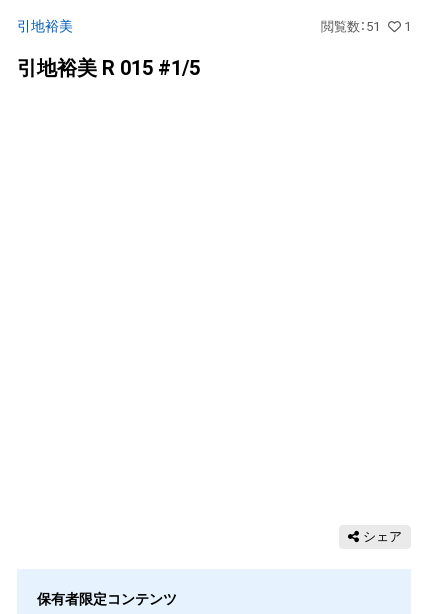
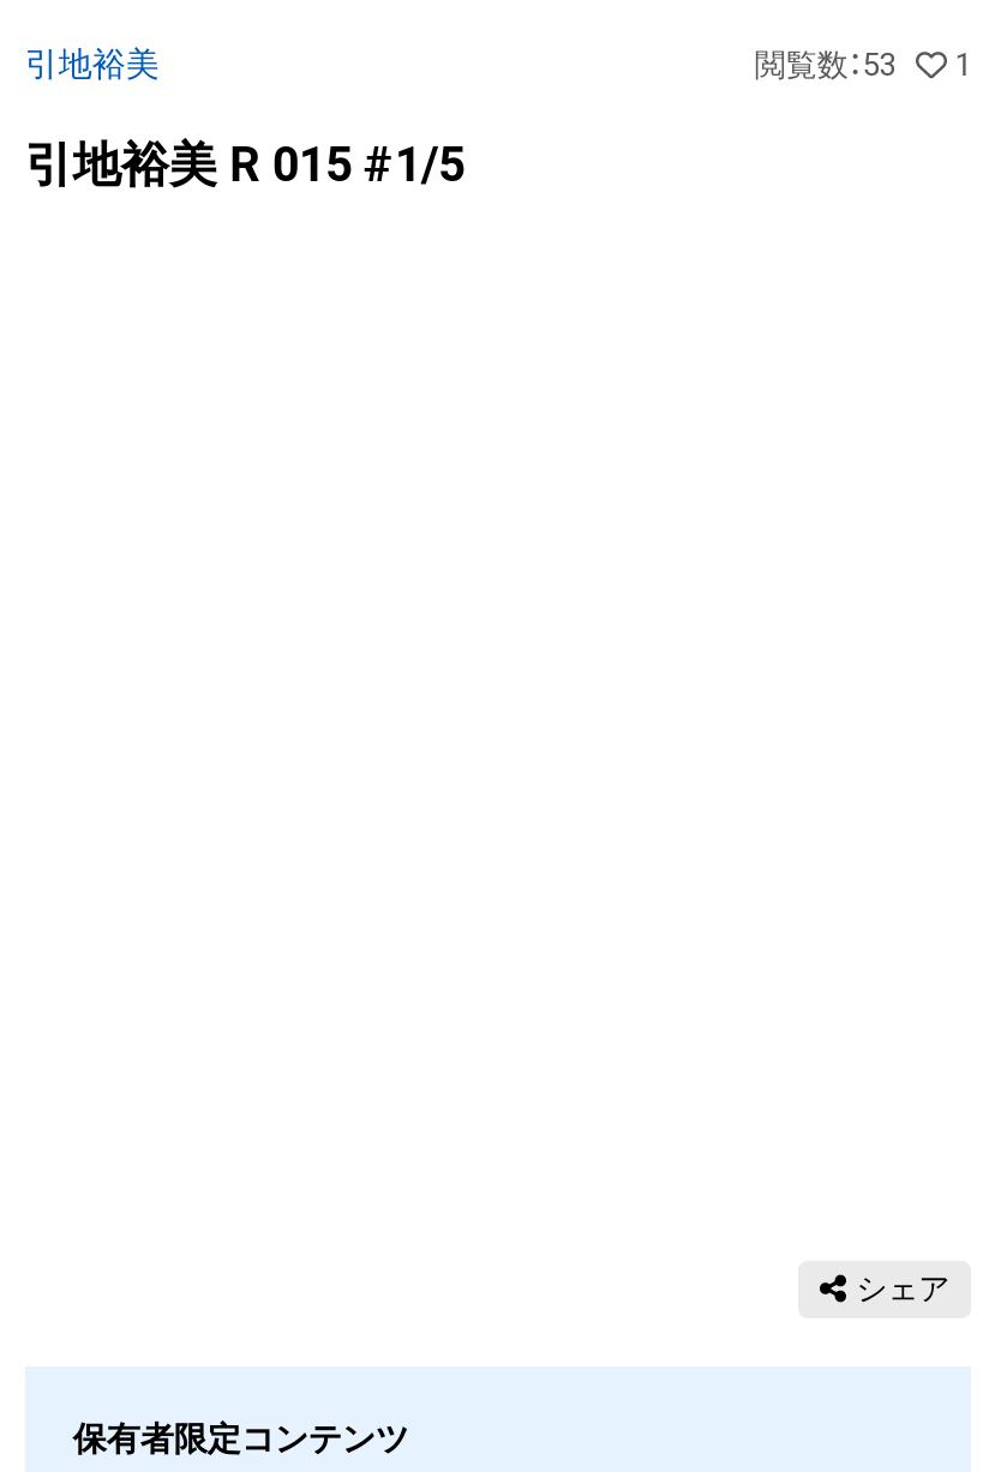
[321,19,411,34] 閲覧数：51 1 -> [755,47,971,83] 閲覧数：53 1

